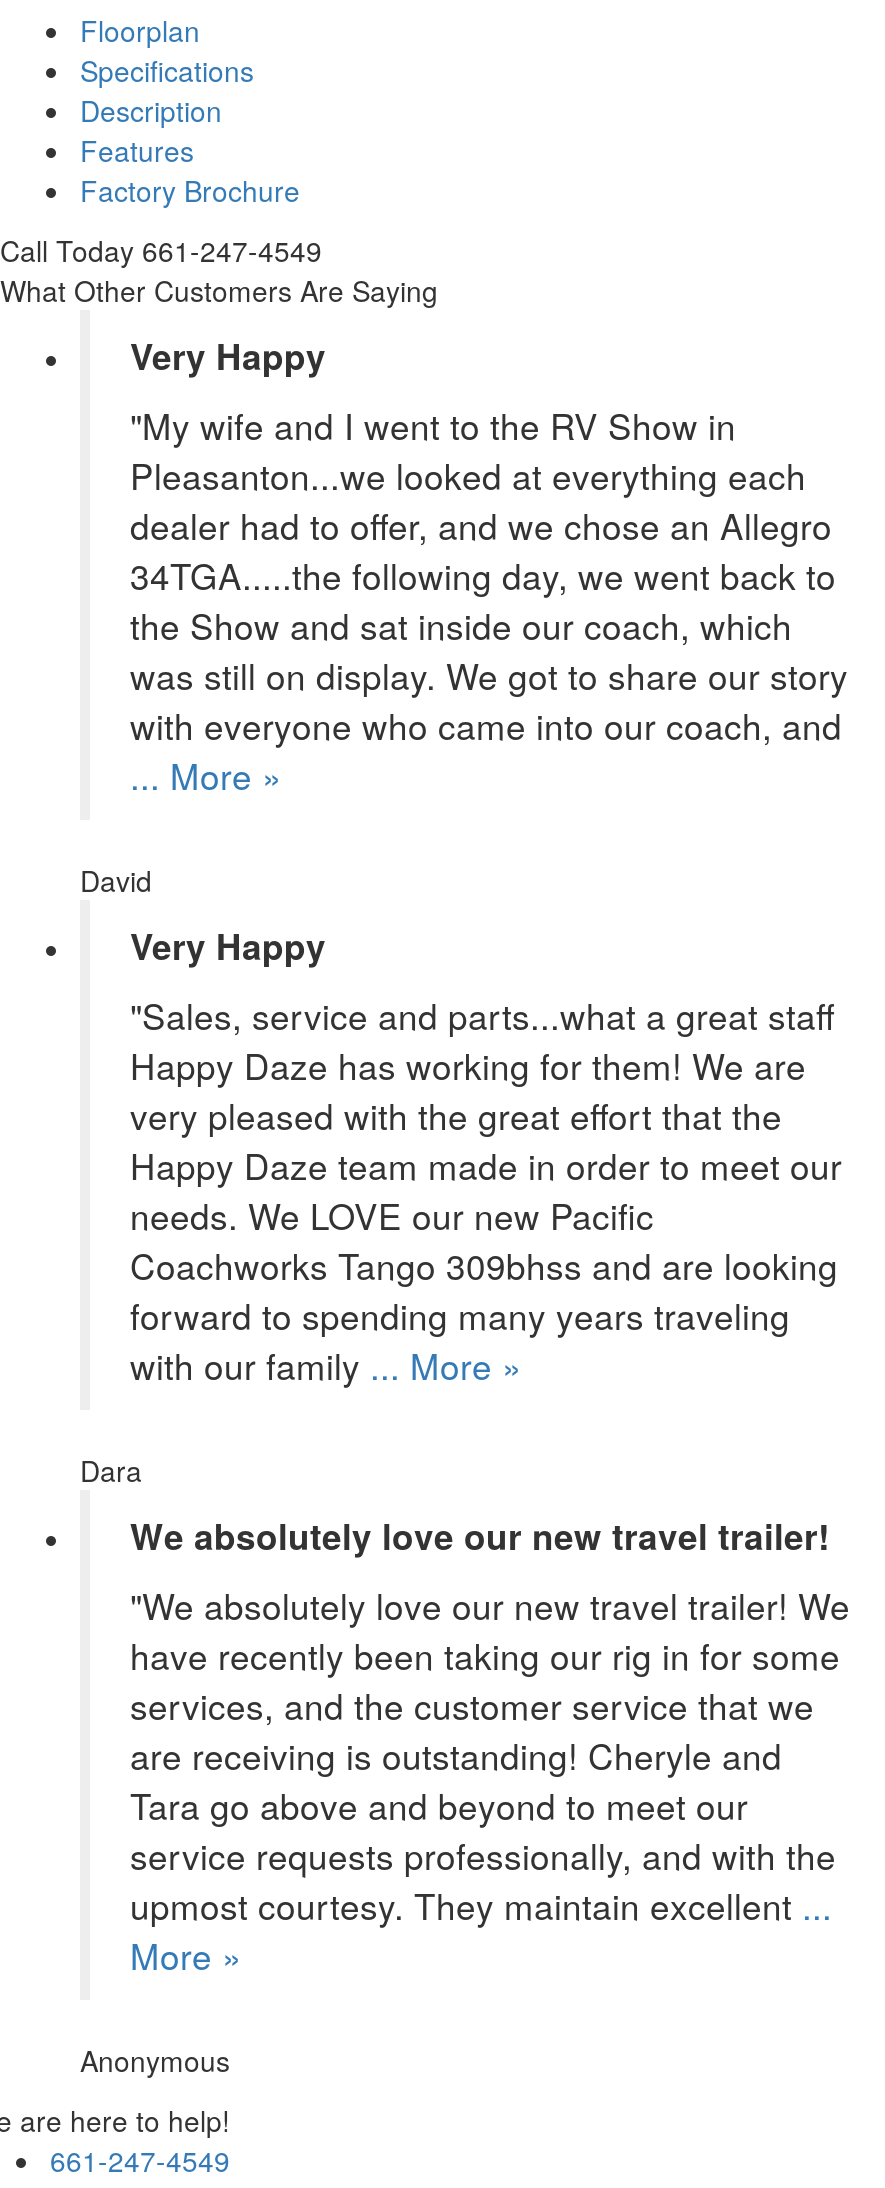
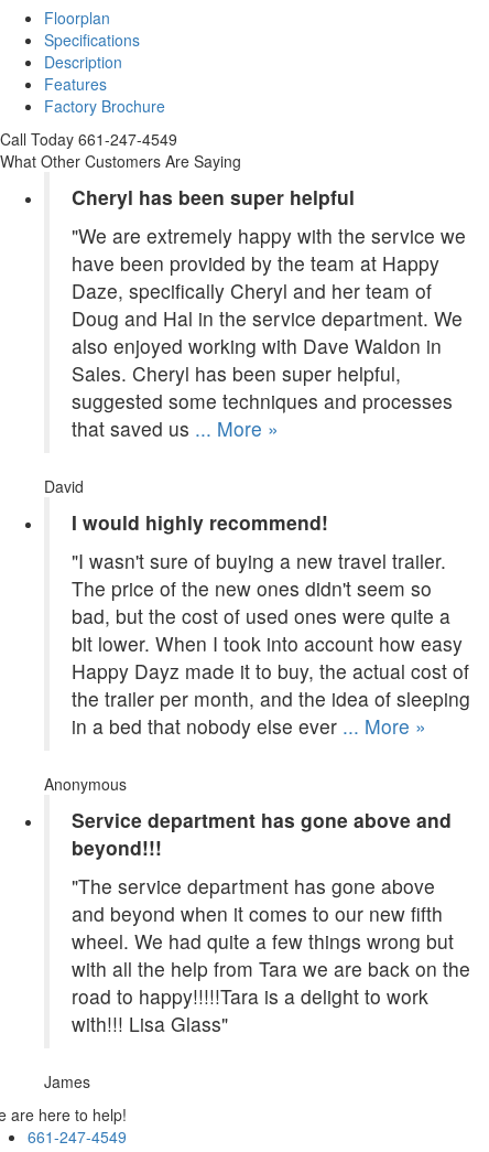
[130,331,848,801] Very Happy | "My wife and I went to the RV Show in | Pleasanton...we looked at everything each | dealer had to offer, and we chose an Allegro | 34TGA.....the following day, we went back to | the Show and sat inside our coach, which | was still on display. We got to share our story | with everyone who came into our coach, and | ... More » -> [72,183,466,442] Cheryl has been super helpful | "We are extremely happy with the service we | have been provided by the team at Happy | Daze, specifically Cheryl and her team of | Doug and Hal in the service department. We | also enjoyed working with Dave Waldon in | Sales. Cheryl has been super helpful, | suggested some techniques and processes | that saved us... More »
[80,921,850,1981] Very Happy | "Sales, service and parts...what a great staff | Happy Daze has working for them! We are | very pleased with the great effort that the | Happy Daze team made in order to meet our | needs. We LOVE our new Pacific | Coachworks Tango 309bhss and are looking | forward to spending many years traveling | with our family... More » | Dara | We absolutely love our new travel trailer! | "We absolutely love our new travel trailer! We | have recently been taking our rig in for some | services, and the customer service that we | are receiving is outstanding! Cheryle and | Tara go above and beyond to meet our | service requests professionally, and with the | upmost courtesy. They maintain excellent... | More » -> [72,509,470,740] I would highly recommend! | "I wasn't sure of buying a new travel trailer. | The price of the new ones didn't seem so | bad, but the cost of used ones were quite a | bit lower. When I took into account how easy | Happy Dayz made it to buy, the actual cost of | the trailer per month, and the idea of sleeping | in a bed that nobody else ever... More »
moved [80,2041,230,2081] -> [44,773,127,795]: Anonymous
none -> [44,806,470,1093] Service department has gone above and | beyond!!! | "The service department has gone above | and beyond when it comes to our new fifth | wheel. We had quite a few things wrong but | with all the help from Tara we are back on the | road to happy!!!!!Tara is a delight to work | with!!! Lisa Glass" | James

